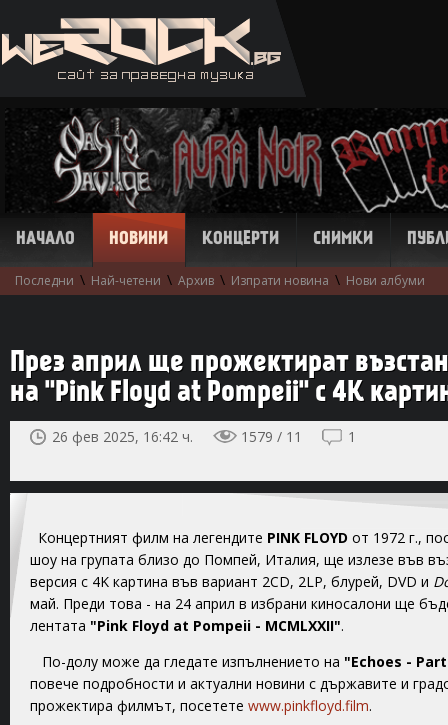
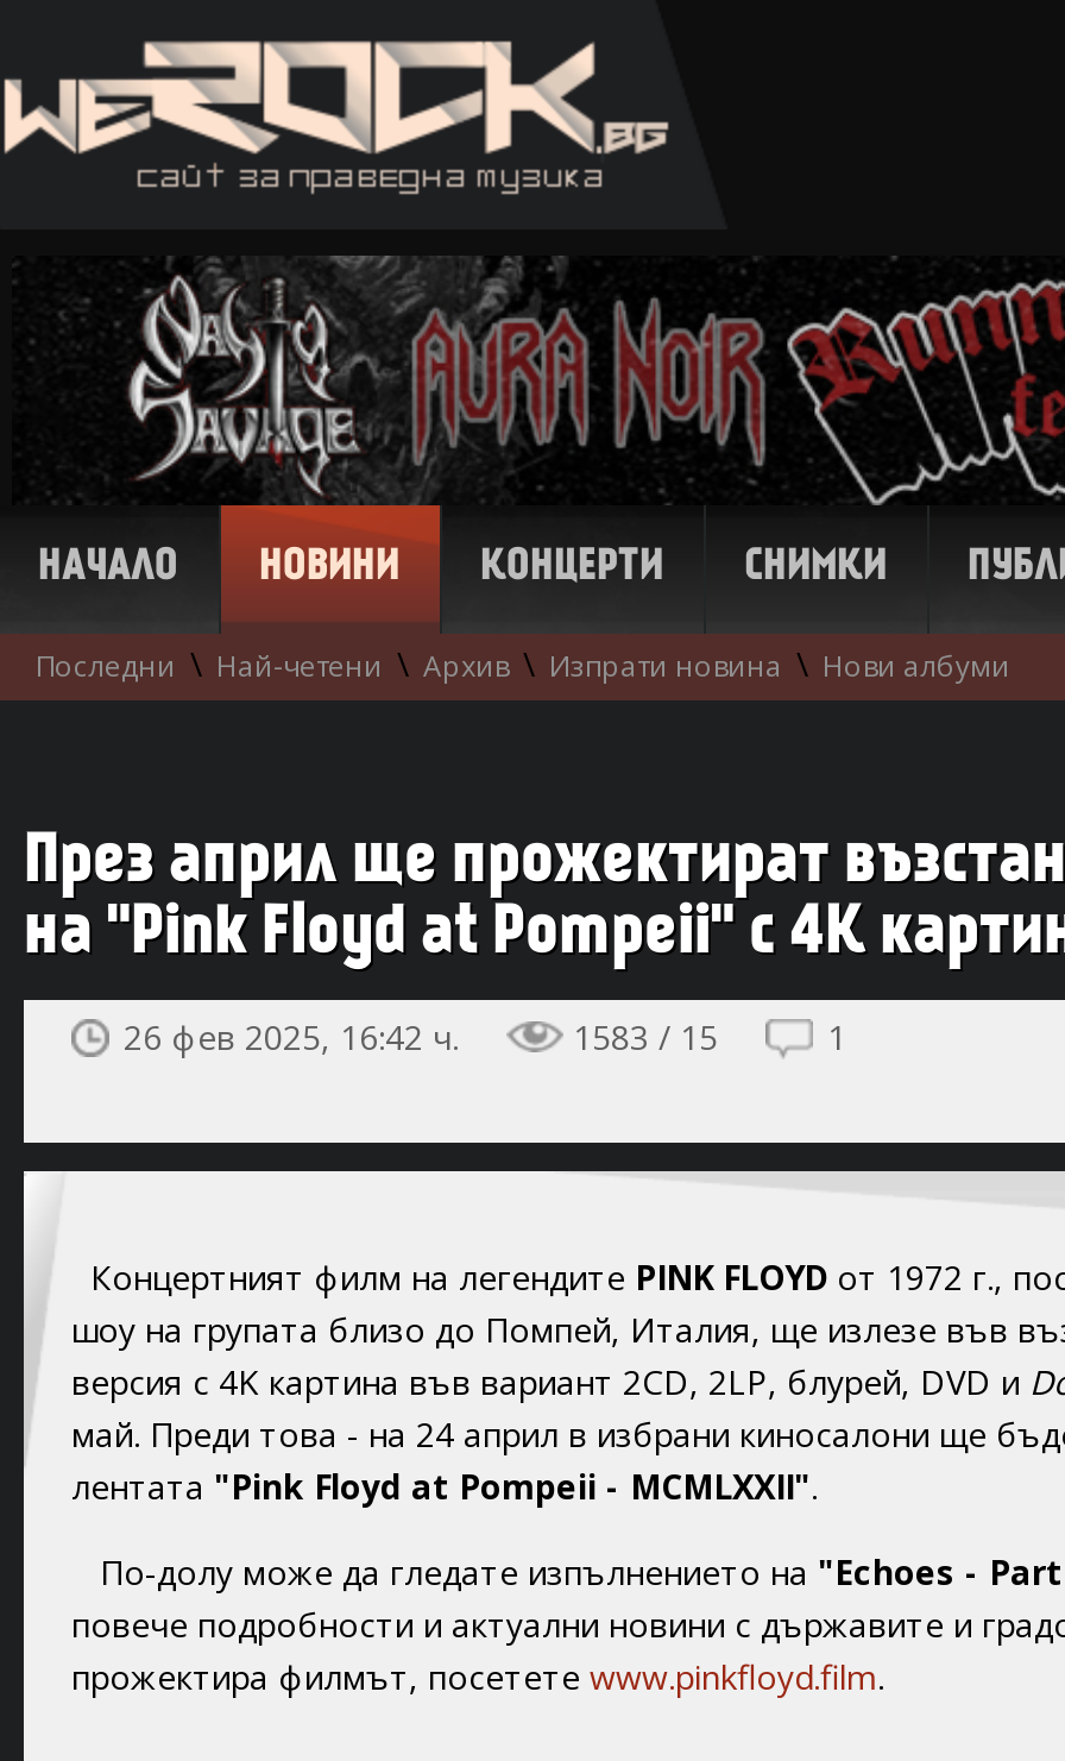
[241,427,302,446] 1579 / 11 -> [573,1015,718,1060] 1583 / 15

